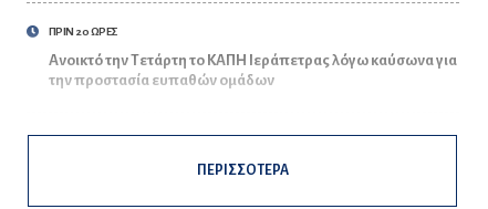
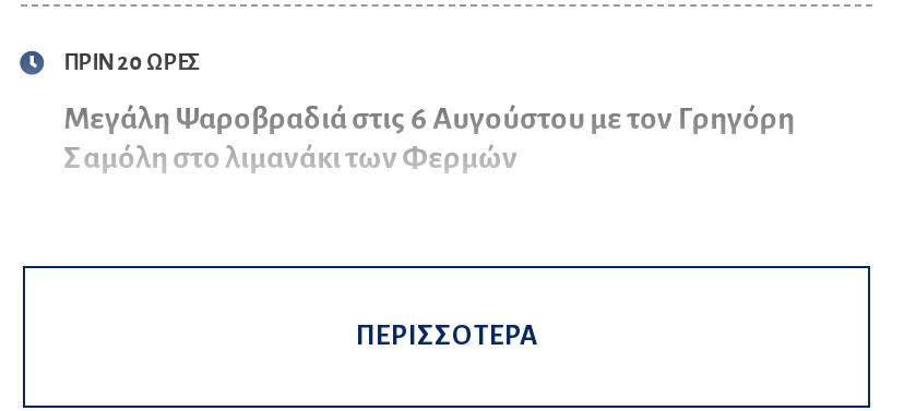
[48,51,457,88] Ανοικτό την Τετάρτη το ΚΑΠΗ Ιεράπετρας λόγω καύσωνα για | την προστασία ευπαθών ομάδων -> [64,101,795,173] Μεγάλη Ψαροβραδιά στις 6 Αυγούστου με τον Γρηγόρη | Σαμόλη στο λιμανάκι των Φερμών

